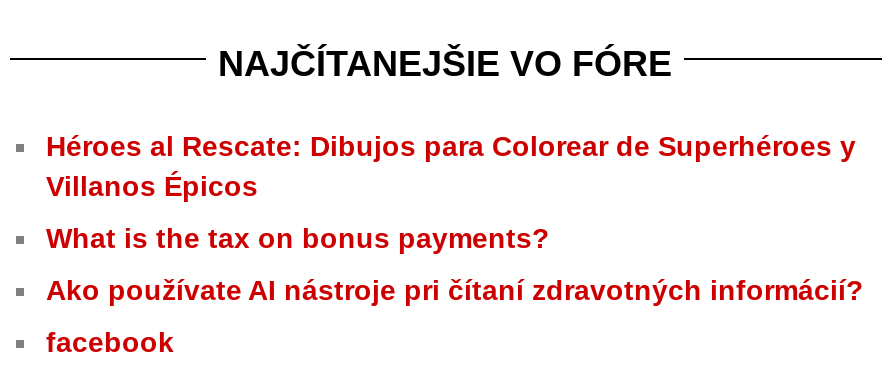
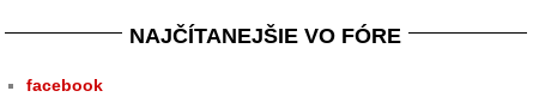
[46,130,864,306] Héroes al Rescate: Dibujos para Colorear de Superhéroes y | Villanos Épicos | What is the tax on bonus payments? | Ako používate AI nástroje pri čítaní zdravotných informácií? -> none

